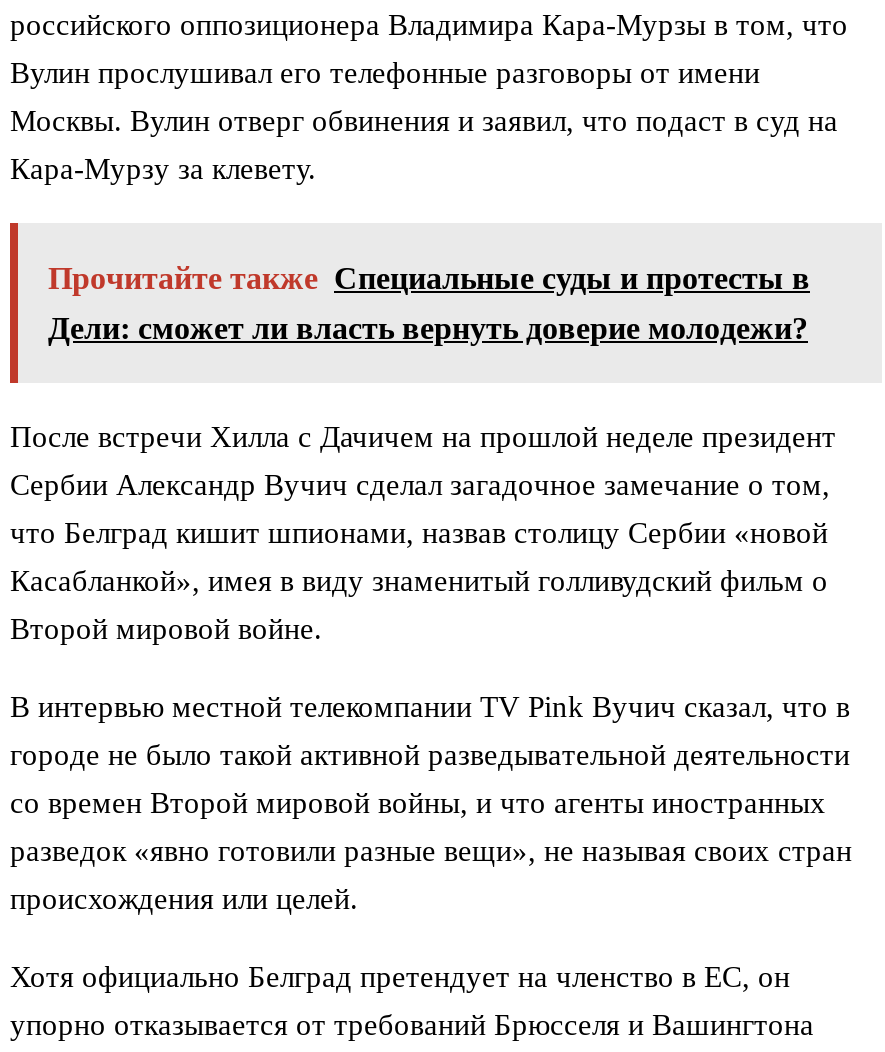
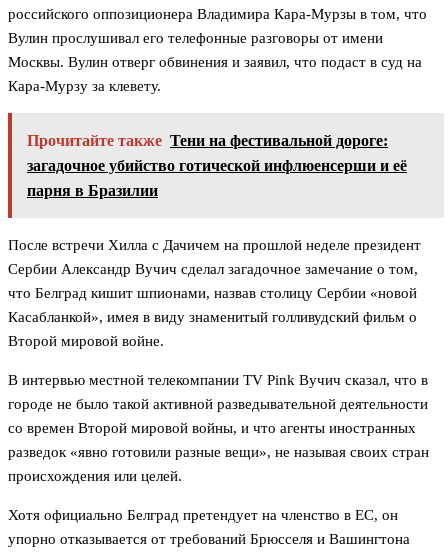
[48,262,810,346] Прочитайте также Специальные суды и протесты в | Дели: сможет ли власть вернуть доверие молодежи? -> [27,132,407,199] Прочитайте также Тени на фестивальной дороге: | загадочное убийство готической инфлюенсерши и её | парня в Бразилии

